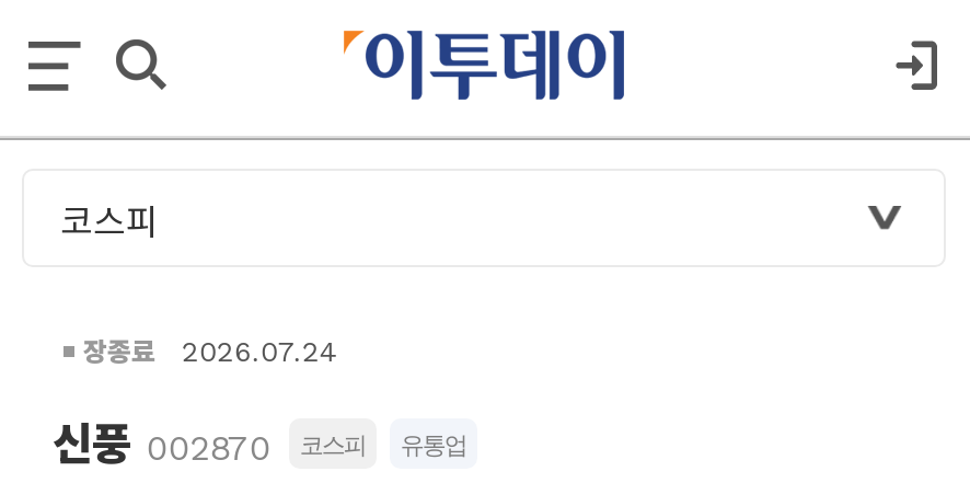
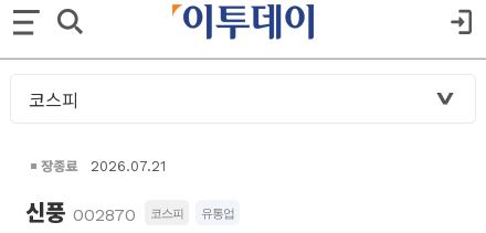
[83,330,337,368] 장종료 2026.07.24 -> [41,155,165,174] 장종료 2026.07.21

